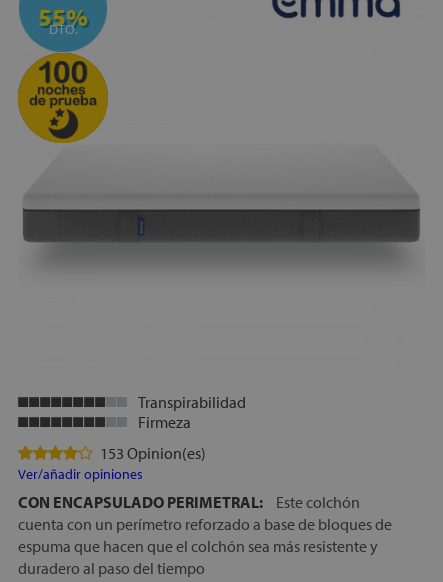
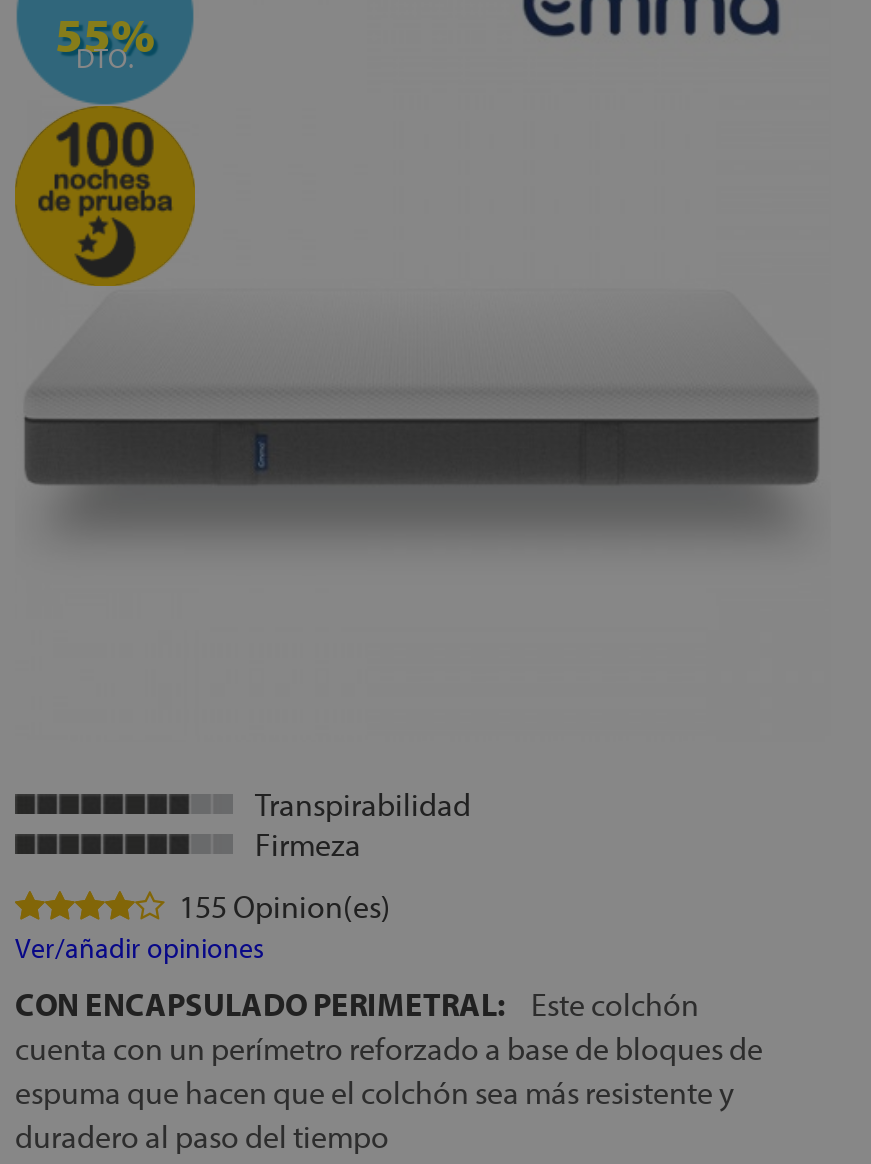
[100,443,206,463] 153 Opinion(es) -> [179,886,391,926] 155 Opinion(es)

